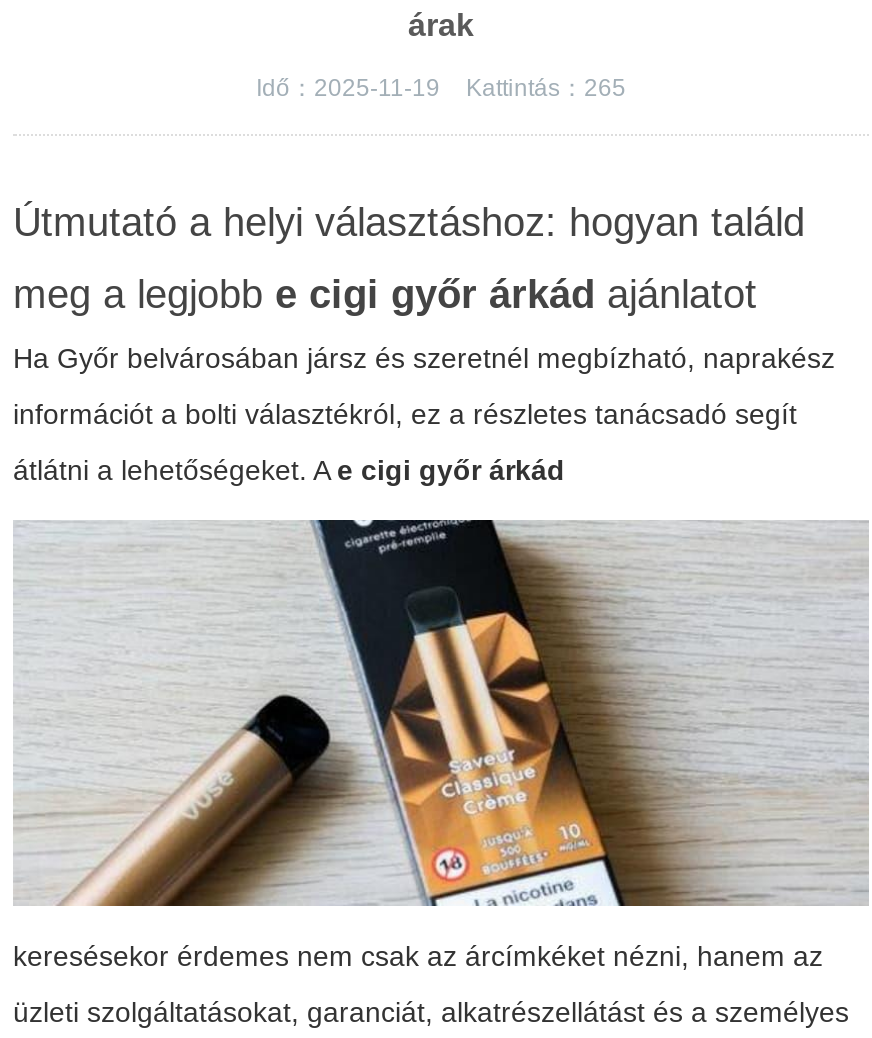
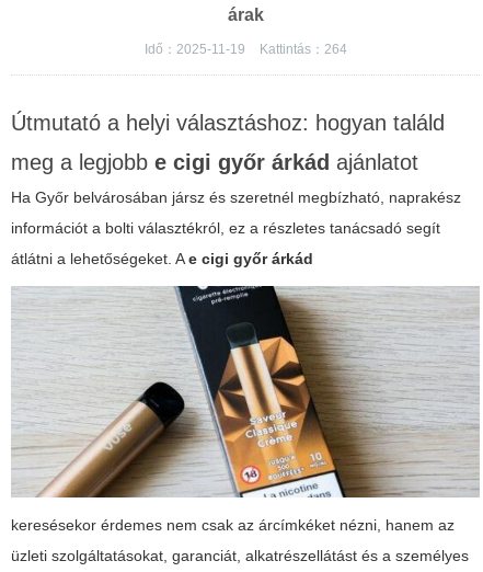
[256,75,626,103] Idő：2025-11-19 Kattintás：265 -> [144,42,347,58] Idő：2025-11-19 Kattintás：264

